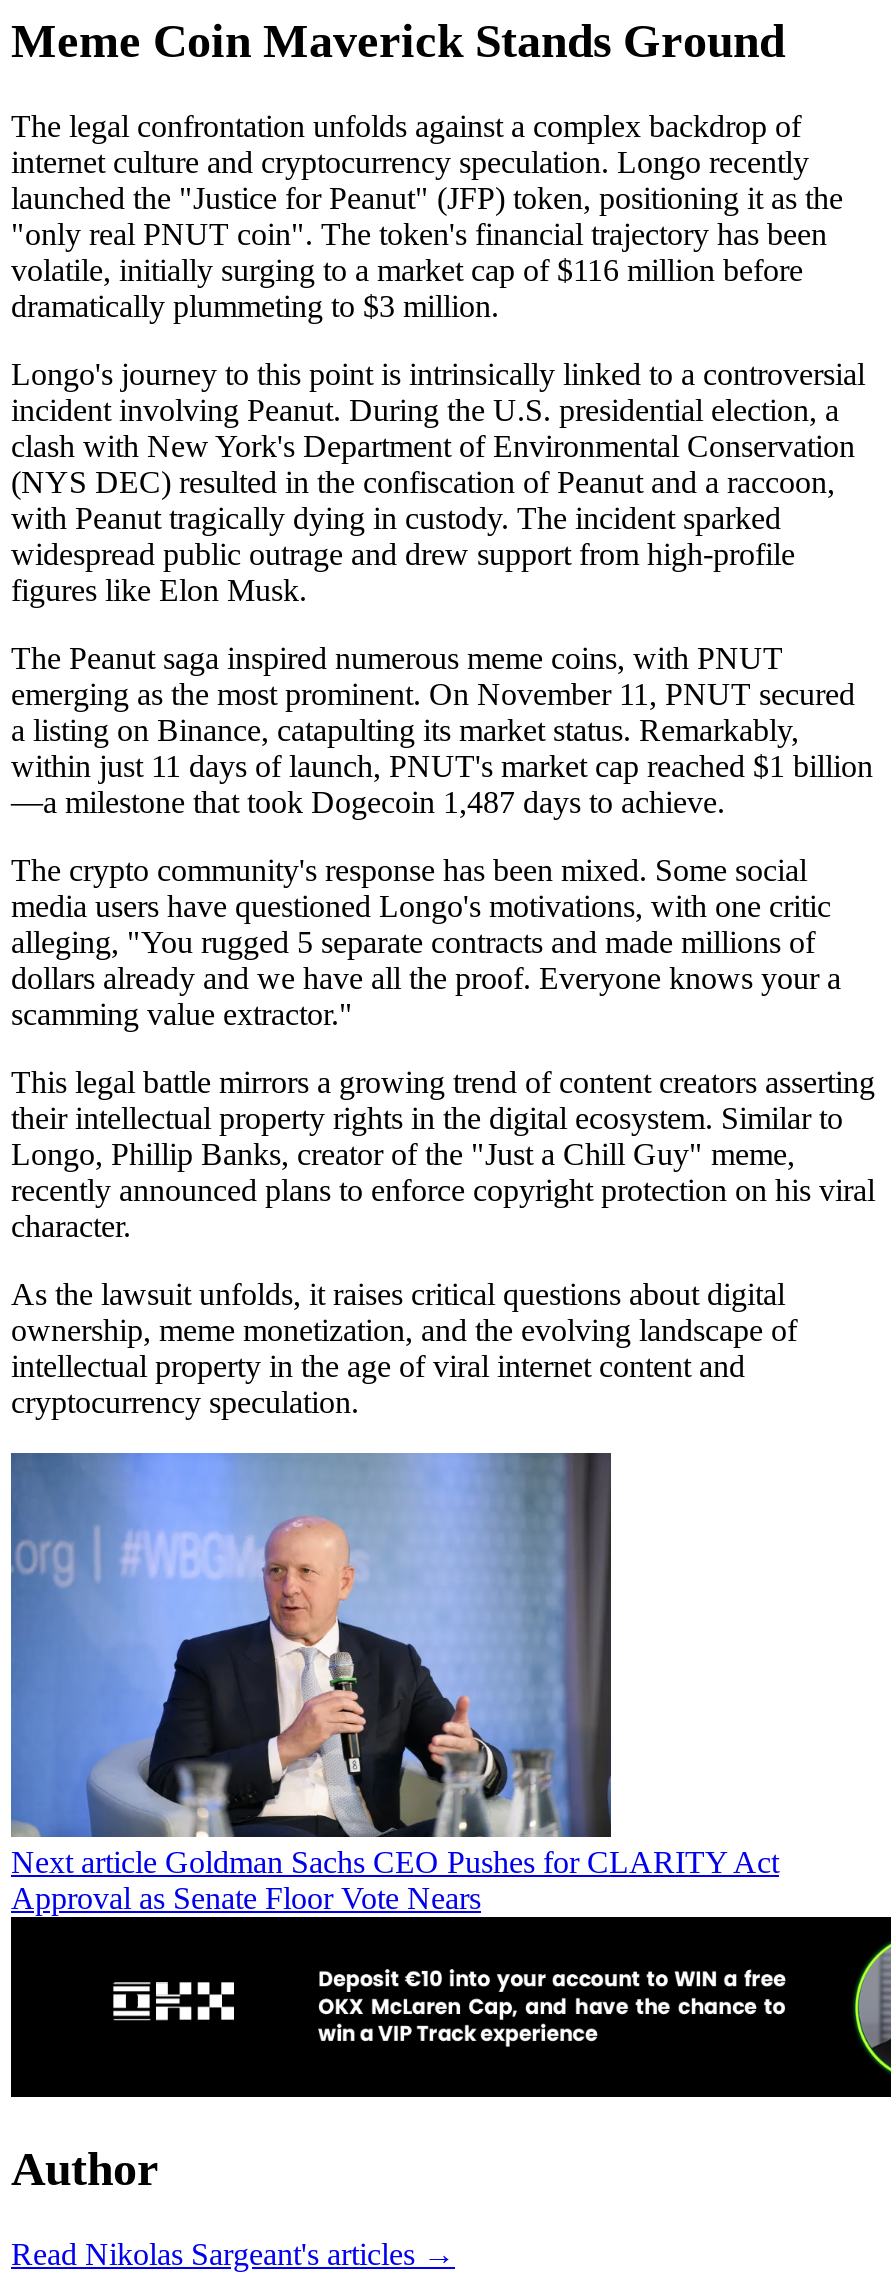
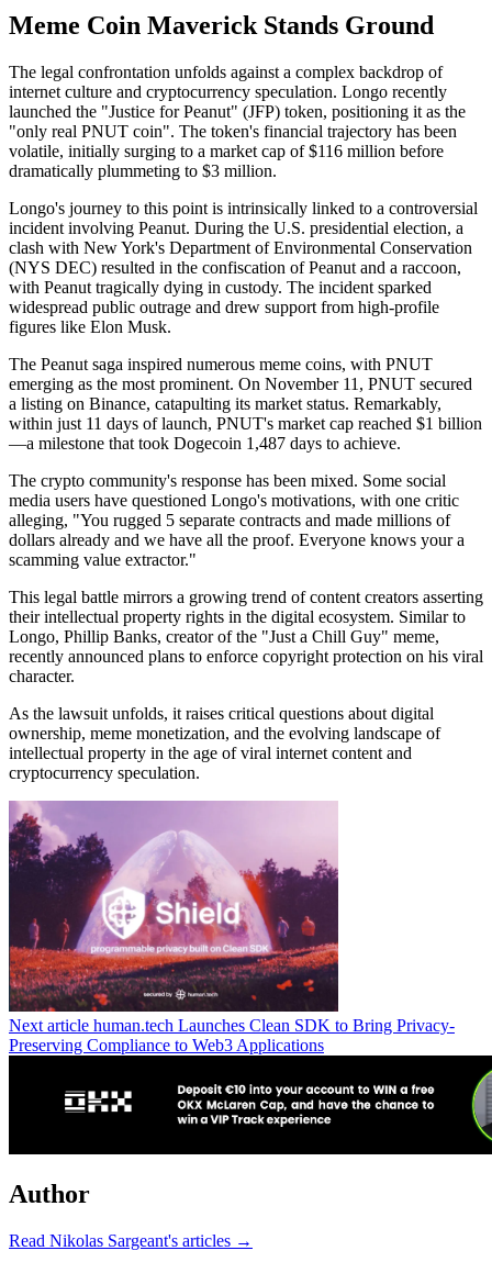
[9,1451,779,1914] [image] | Next article Goldman Sachs CEO Pushes for CLARITY Act | Approval as Senate Floor Vote Nears -> [8,801,455,1054] [image] | Next article human.tech Launches Clean SDK to Bring Privacy- | Preserving Compliance to Web3 Applications

